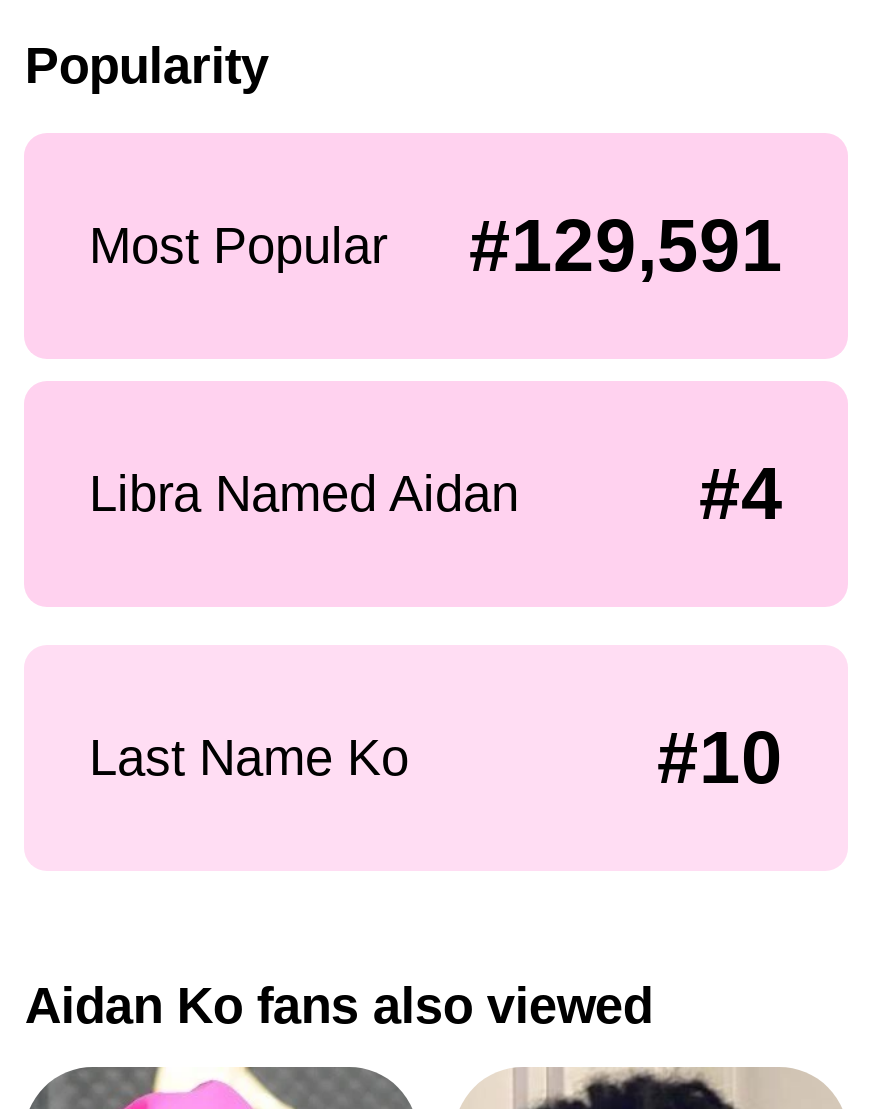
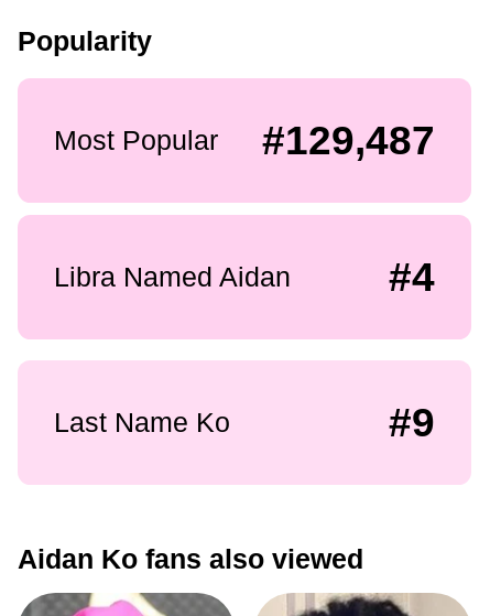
[89,205,783,287] Most Popular #129,591 -> [53,118,435,163] Most Popular #129,487
[657,717,783,799] #10 -> [389,400,435,445] #9

